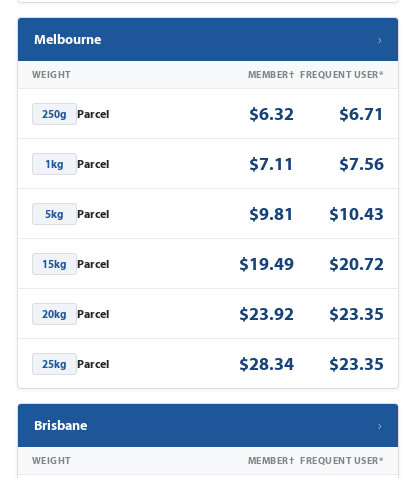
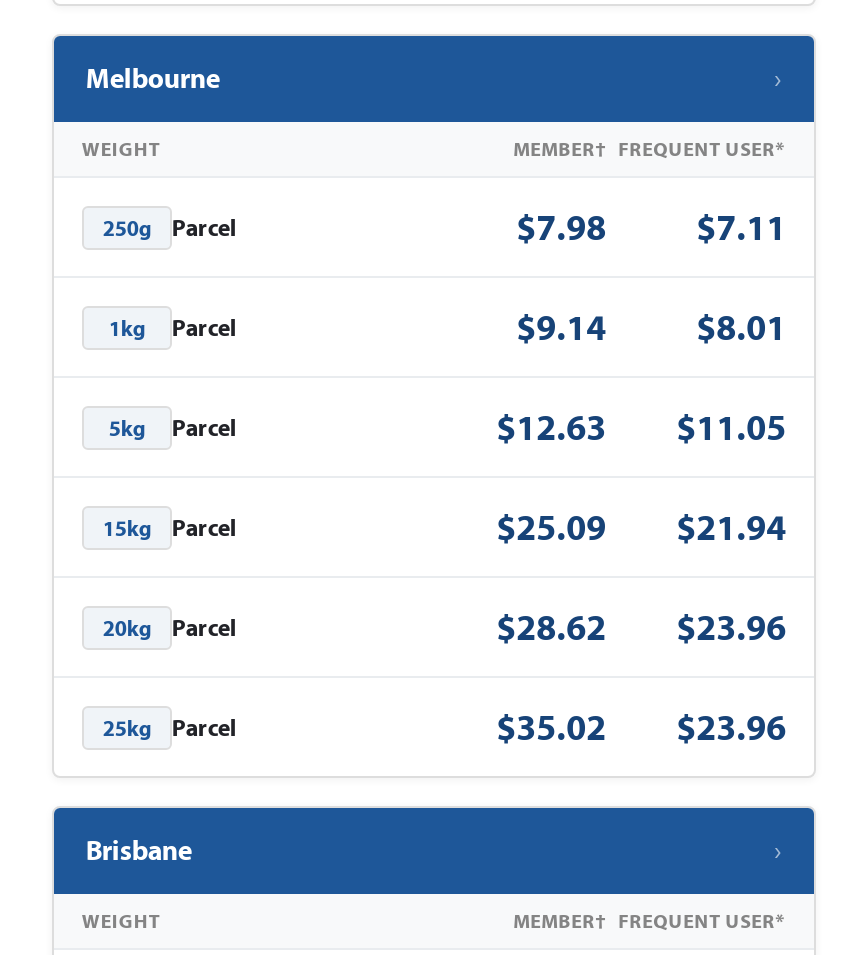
[249,102,294,125] $6.32 -> [516,204,606,250] $7.98
[339,102,384,125] $6.71 -> [696,204,786,250] $7.11
[249,152,294,175] $7.11 -> [516,304,606,350] $9.14
[339,152,384,175] $7.56 -> [696,304,786,350] $8.01
[249,202,294,225] $9.81 -> [496,404,606,450] $12.63
[329,202,384,225] $10.43 -> [676,404,786,450] $11.05
[239,252,294,275] $19.49 -> [496,504,606,550] $25.09
[329,252,384,275] $20.72 -> [676,504,786,550] $21.94
[239,302,294,325] $23.92 -> [496,604,606,650] $28.62
[329,302,384,325] $23.35 -> [676,604,786,650] $23.96
[239,352,294,375] $28.34 -> [496,704,606,750] $35.02
[329,352,384,375] $23.35 -> [676,704,786,750] $23.96

